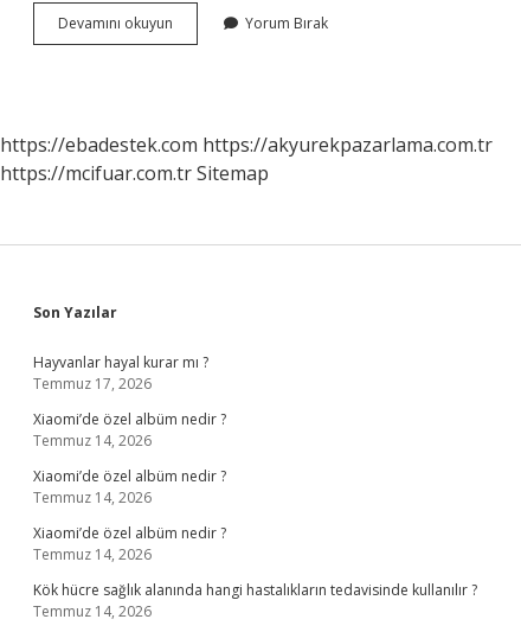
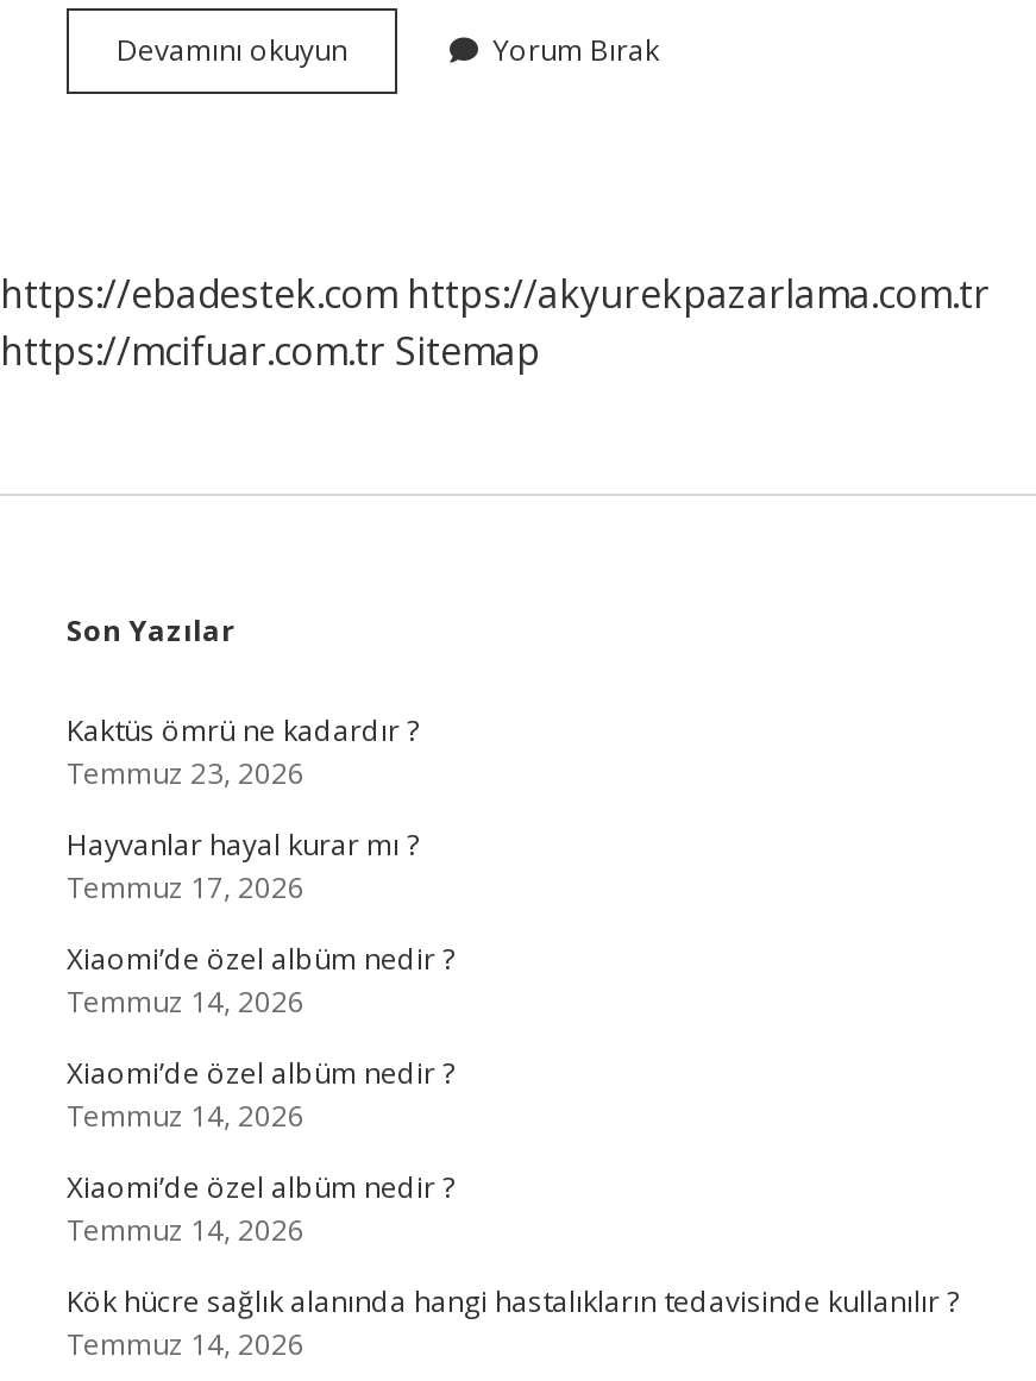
none -> [67,710,419,793] Kaktüs ömrü ne kadardır ? | Temmuz 23, 2026

